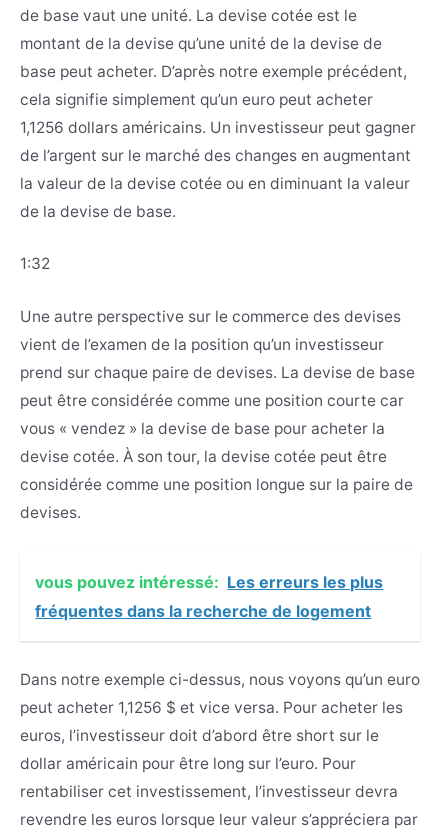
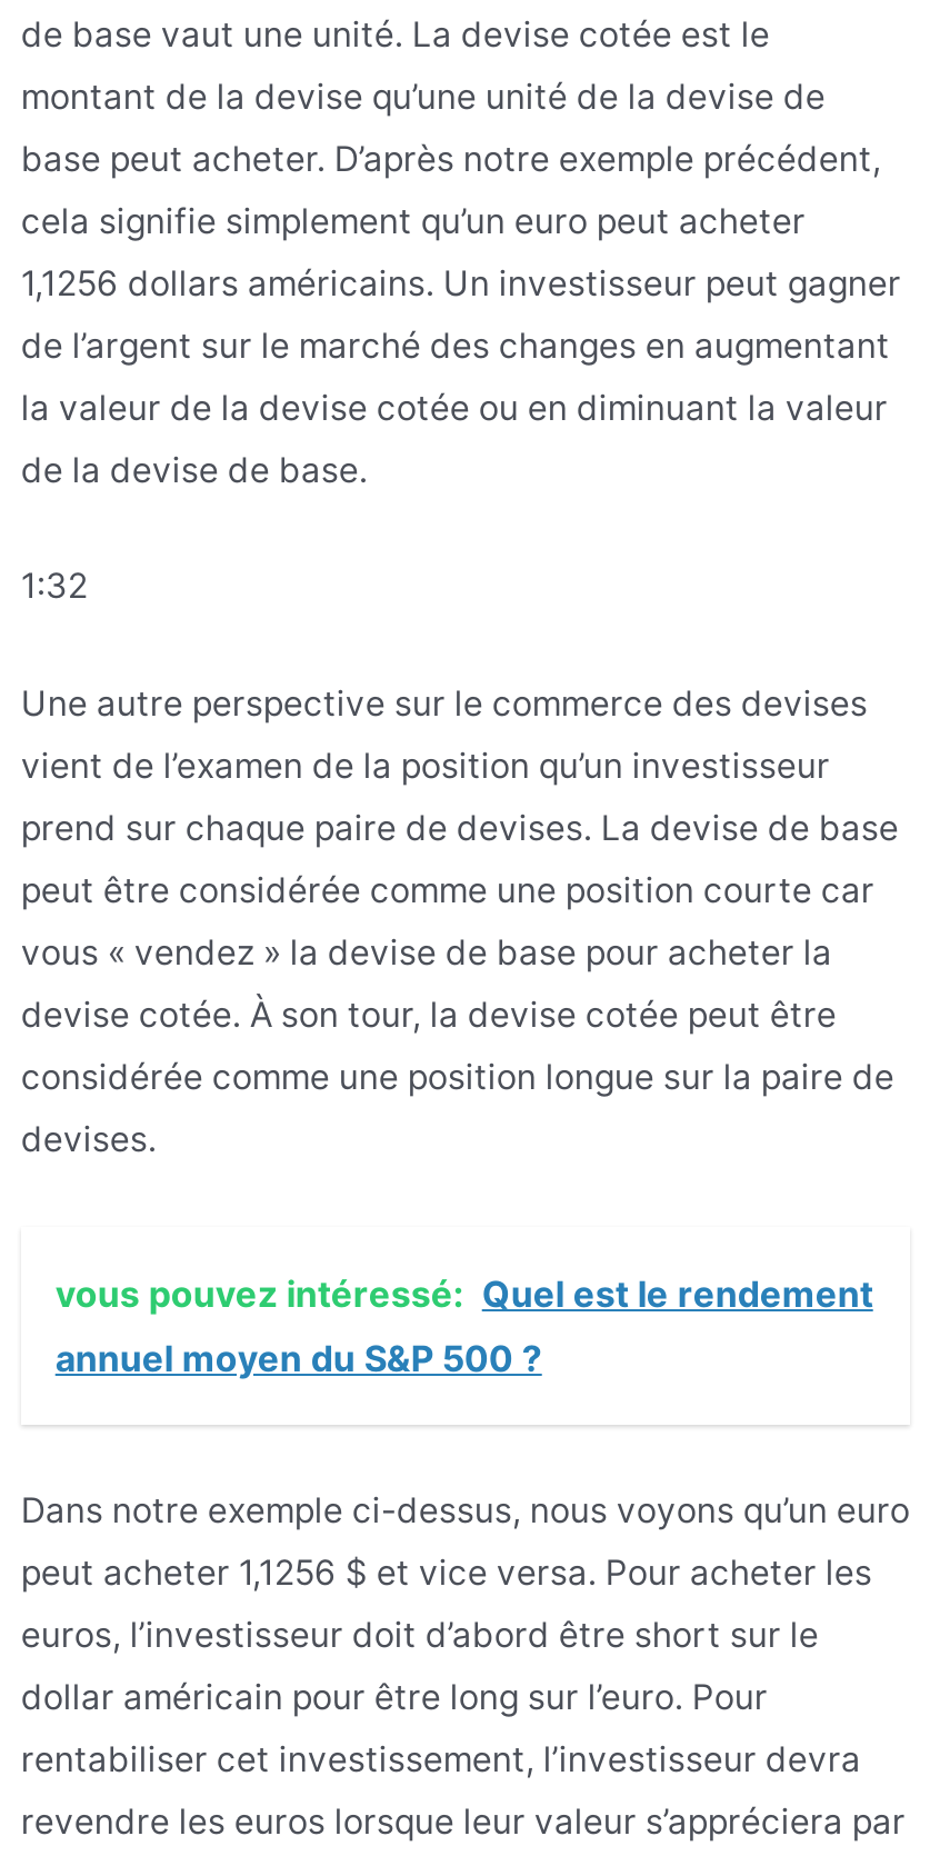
[35,571,383,620] vous pouvez intéressé: Les erreurs les plus | fréquentes dans la recherche de logement -> [55,1270,873,1379] vous pouvez intéressé: Quel est le rendement | annuel moyen du S&P 500 ?

